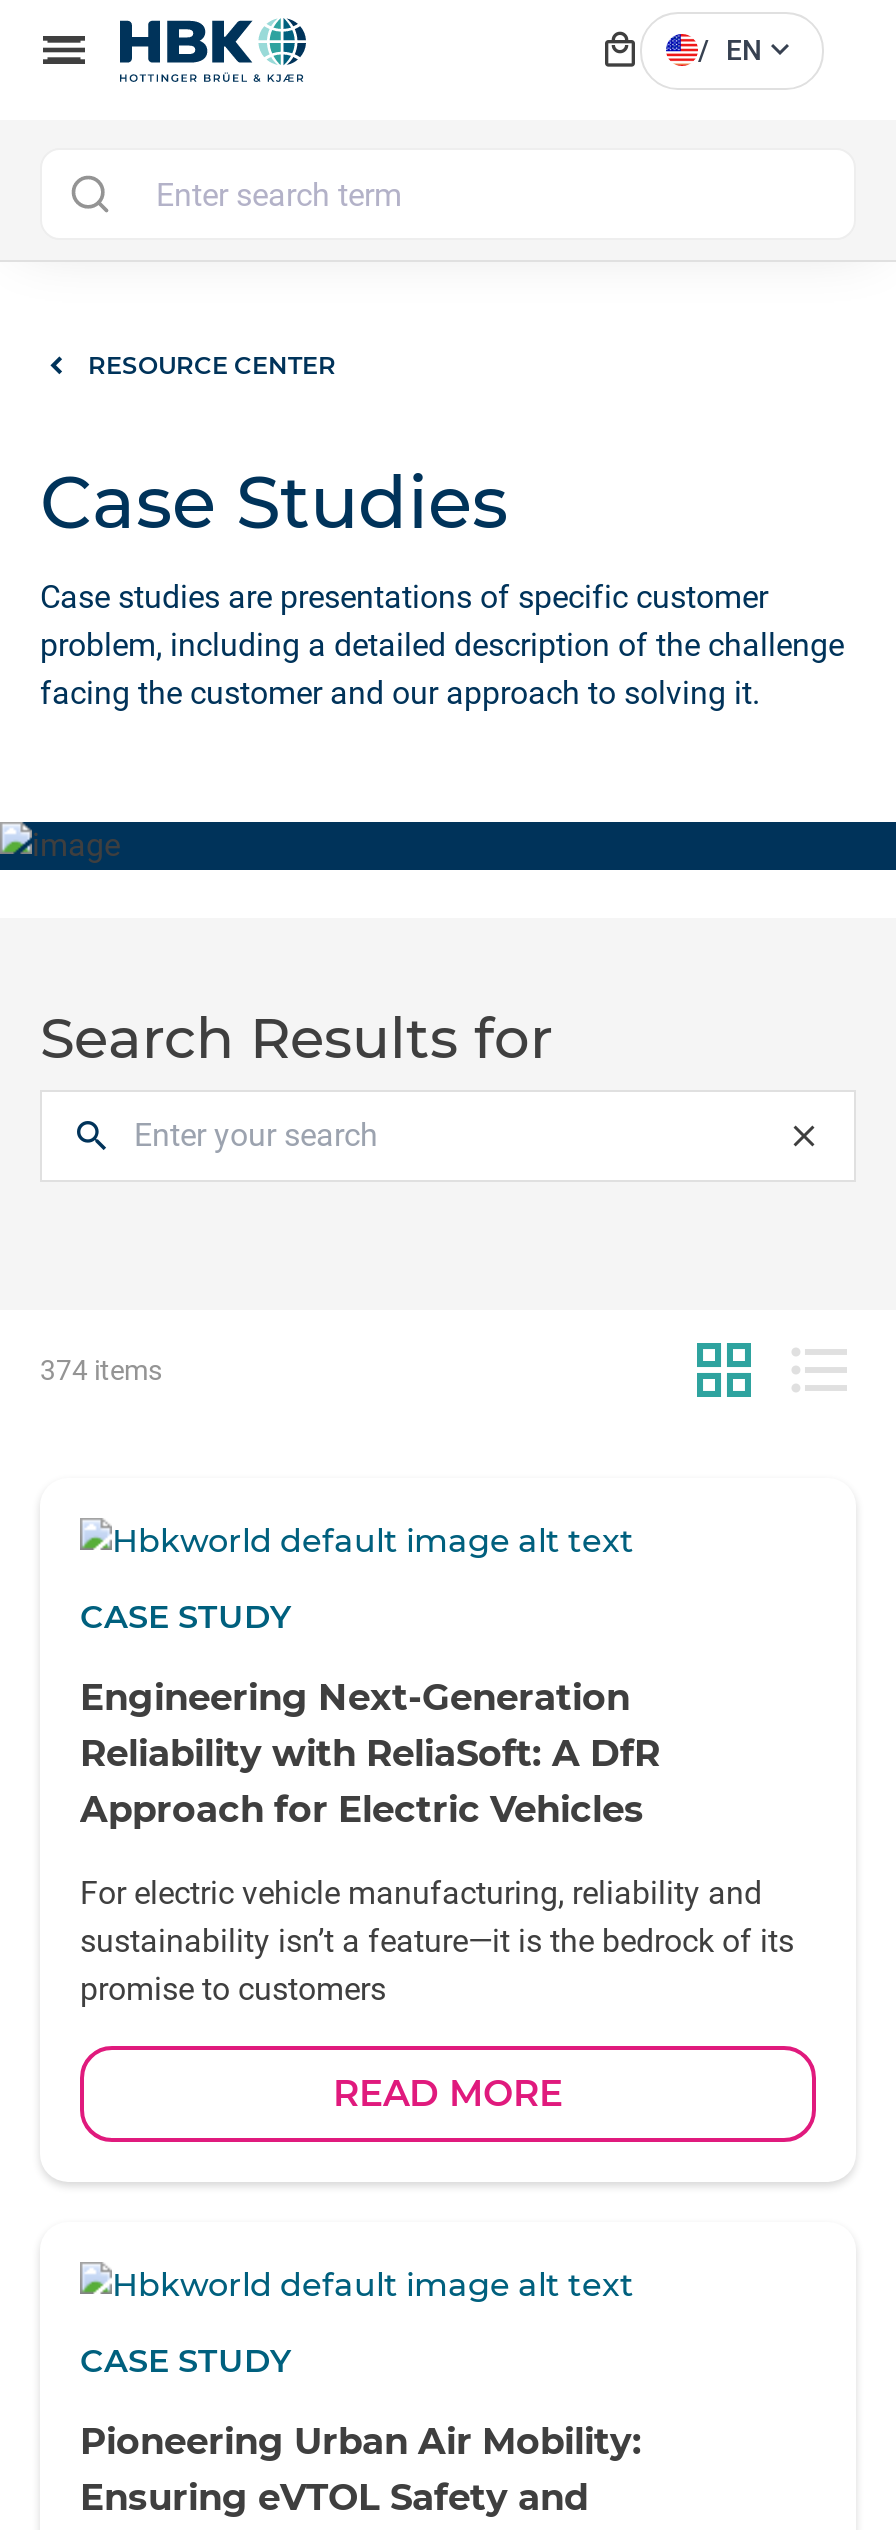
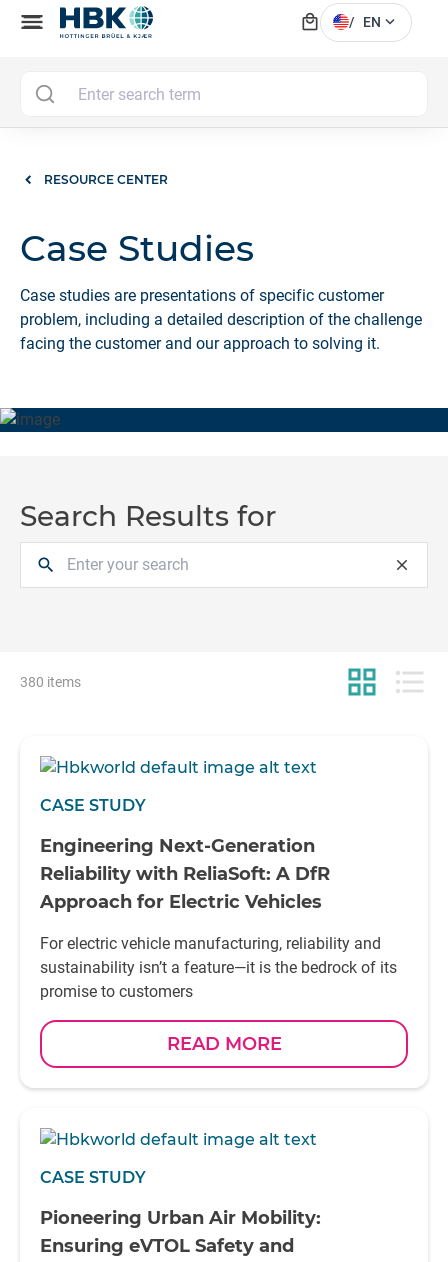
[40,1354,162,1386] 374 items -> [20,674,81,690] 380 items

